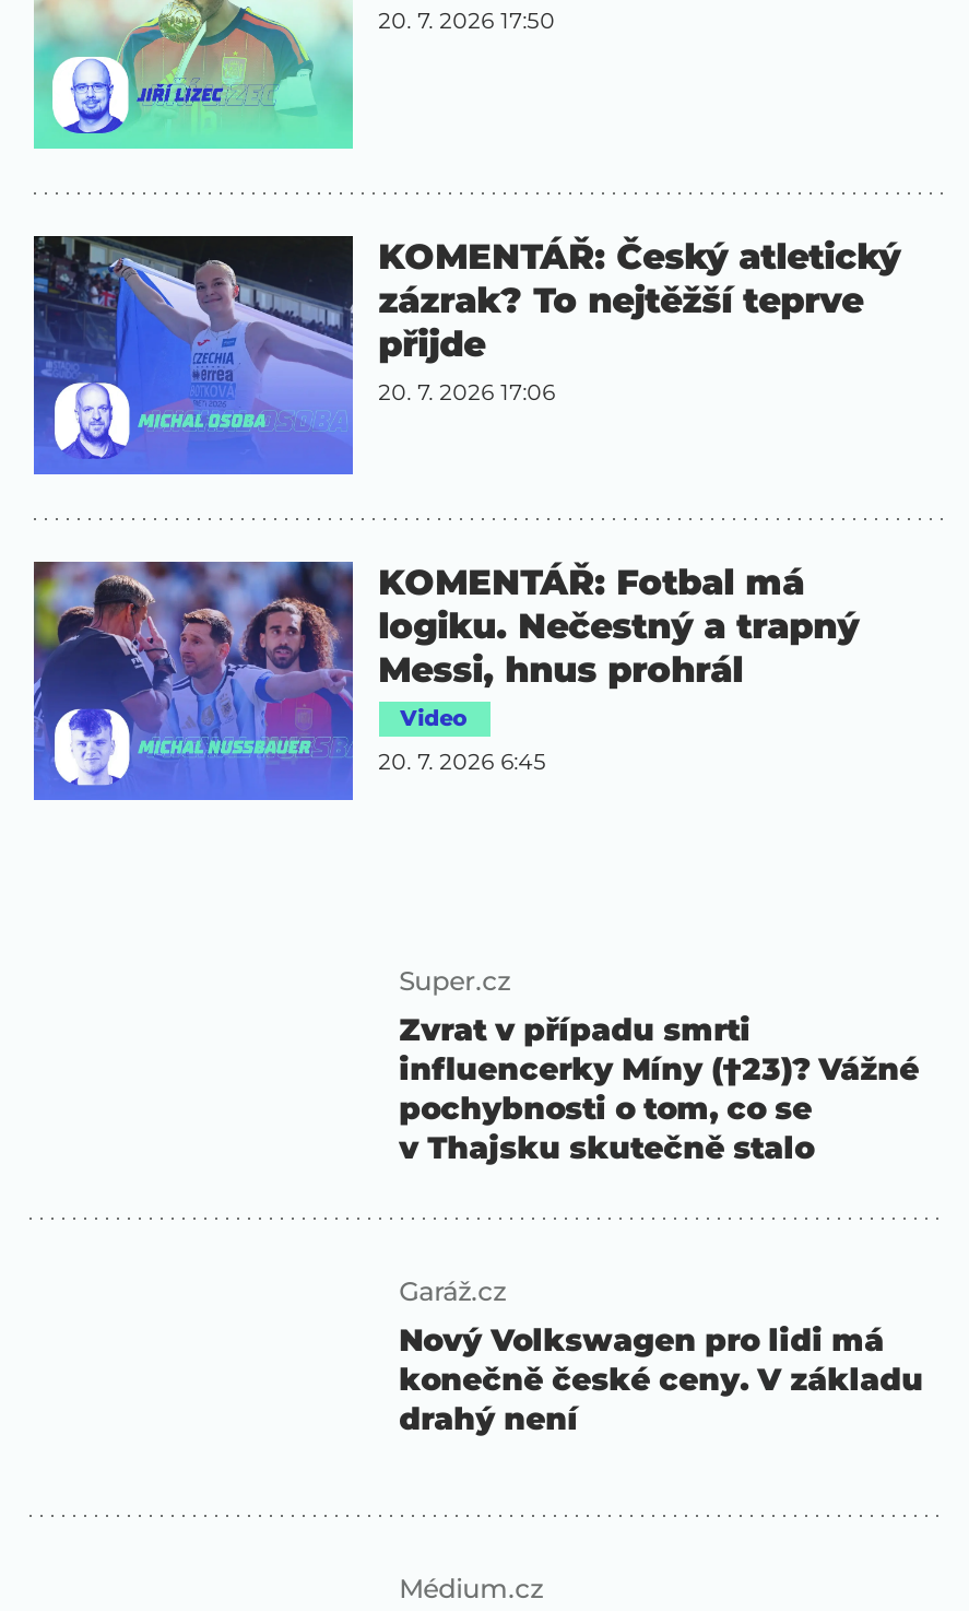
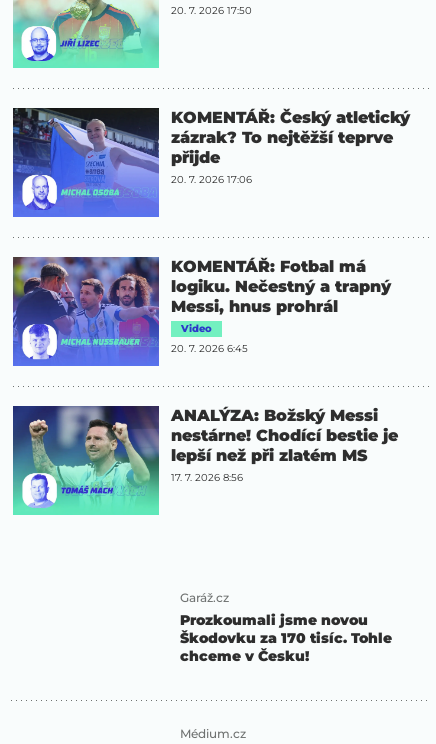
none -> [12,405,160,516] [image]
[399,964,919,1167] Super.cz | Zvrat v případu smrti | influencerky Míny (†23)? Vážné | pochybnosti o tom, co se | v Thajsku skutečně stalo -> [171,406,398,484] ANALÝZA: Božský Messi | nestárne! Chodící bestie je | lepší než při zlatém MS | 17. 7. 2026 8:56
[399,1320,923,1438] Nový Volkswagen pro lidi má | konečně české ceny. V základu | drahý není -> [180,611,392,665] Prozkoumali jsme novou | Škodovku za 170 tisíc. Tohle | chceme v Česku!

